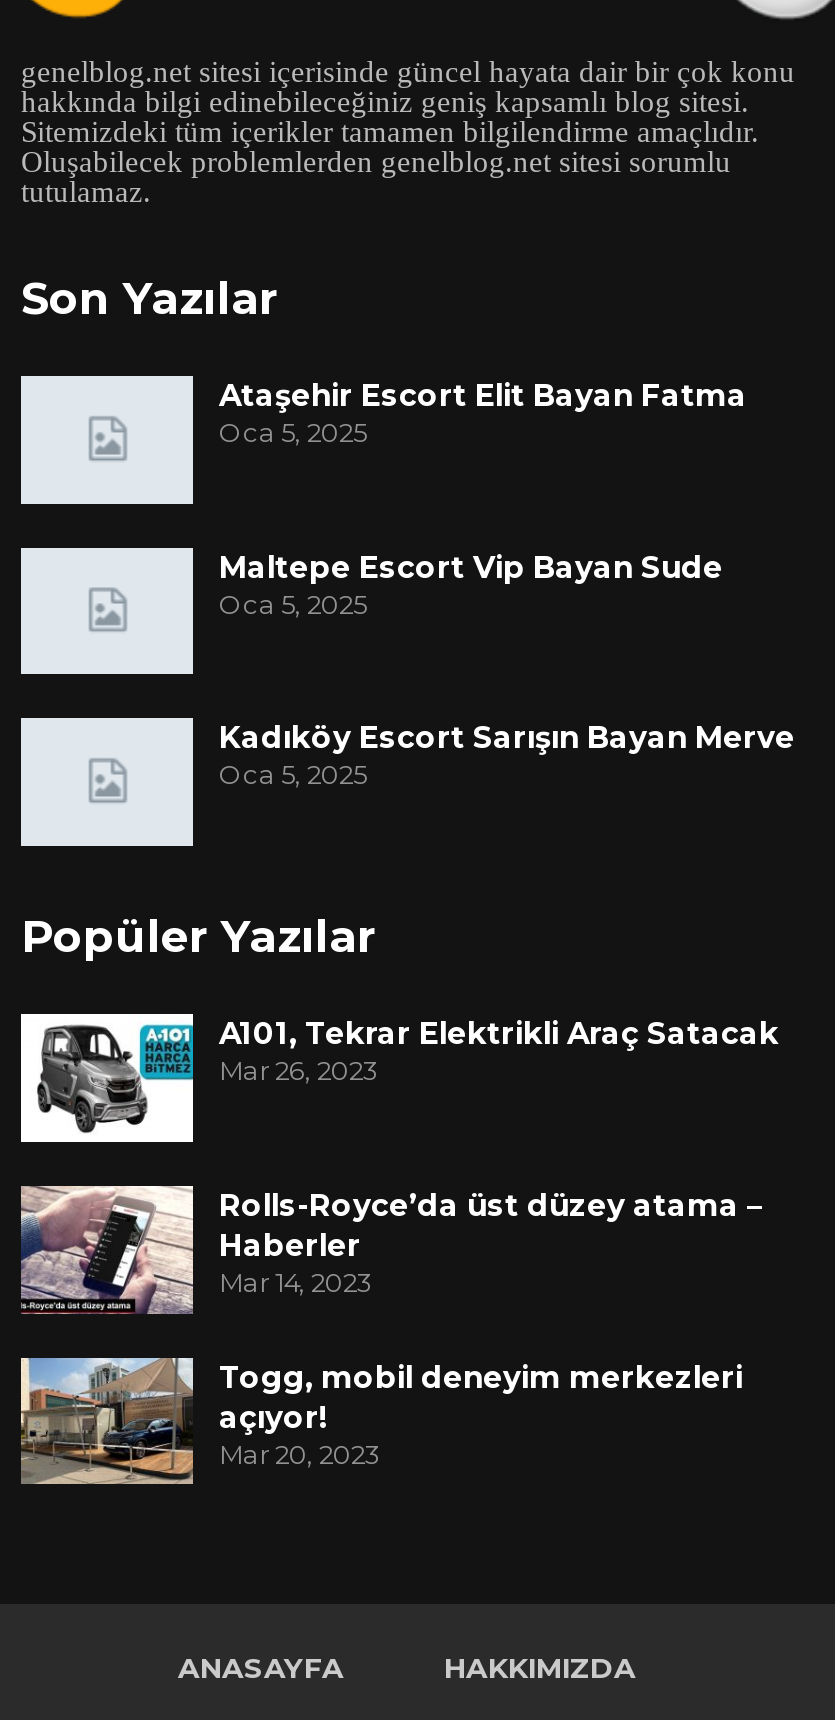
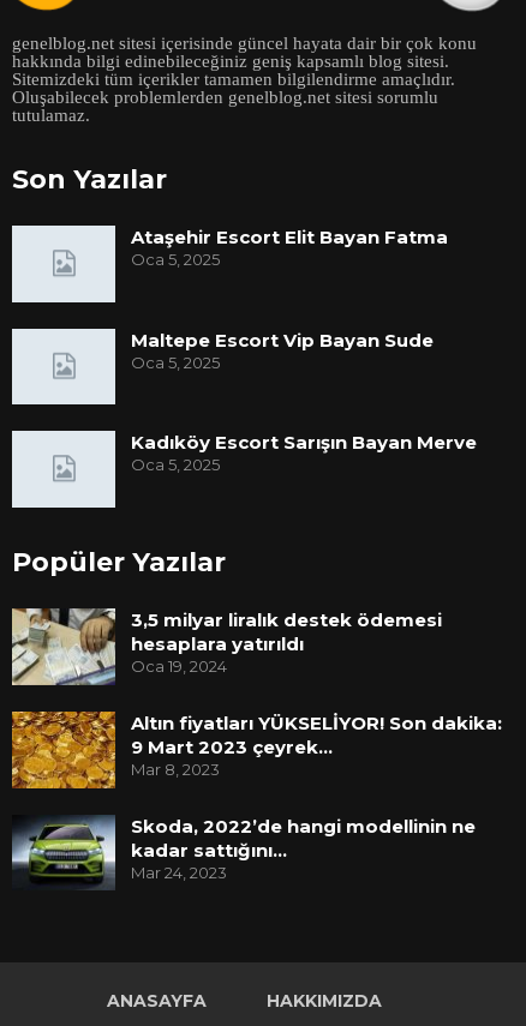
[19,1012,779,1144] [image] | A101, Tekrar Elektrikli Araç Satacak | Mar 26, 2023 -> [11,607,442,686] [image] | 3,5 milyar liralık destek ödemesi | hesaplara yatırıldı | Oca 19, 2024
[19,1184,763,1316] [image] | Rolls-Royce’da üst düzey atama – | Haberler | Mar 14, 2023 -> [11,710,502,790] [image] | Altın fiyatları YÜKSELİYOR! Son dakika: | 9 Mart 2023 çeyrek… | Mar 8, 2023
[19,1356,743,1486] [image] | Togg, mobil deneyim merkezleri | açıyor! | Mar 20, 2023 -> [11,814,476,890] [image] | Skoda, 2022’de hangi modellinin ne | kadar sattığını… | Mar 24, 2023

